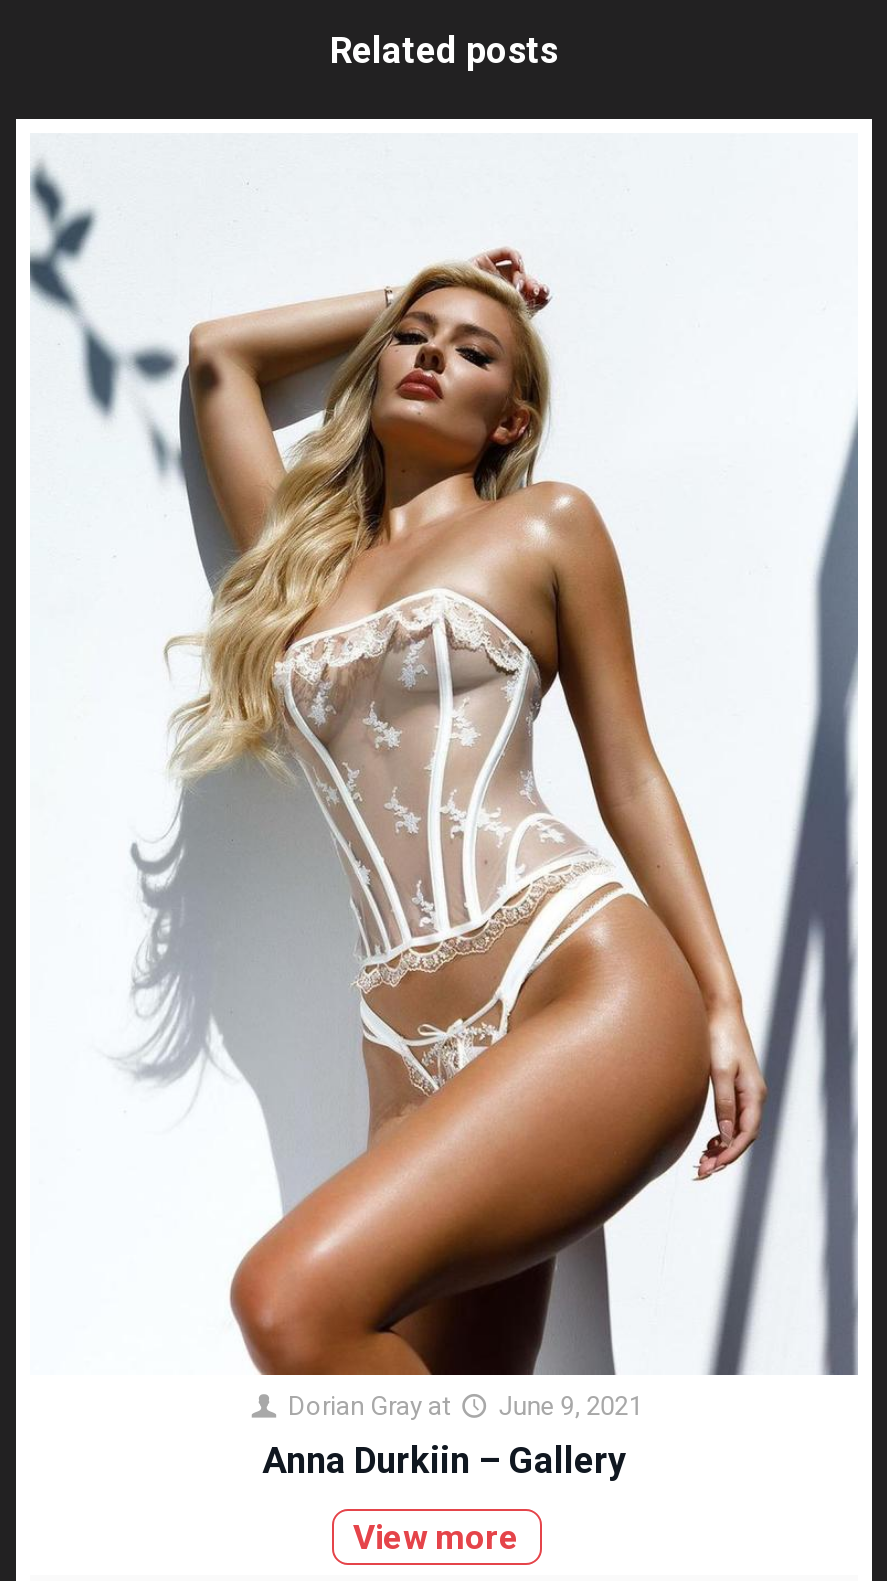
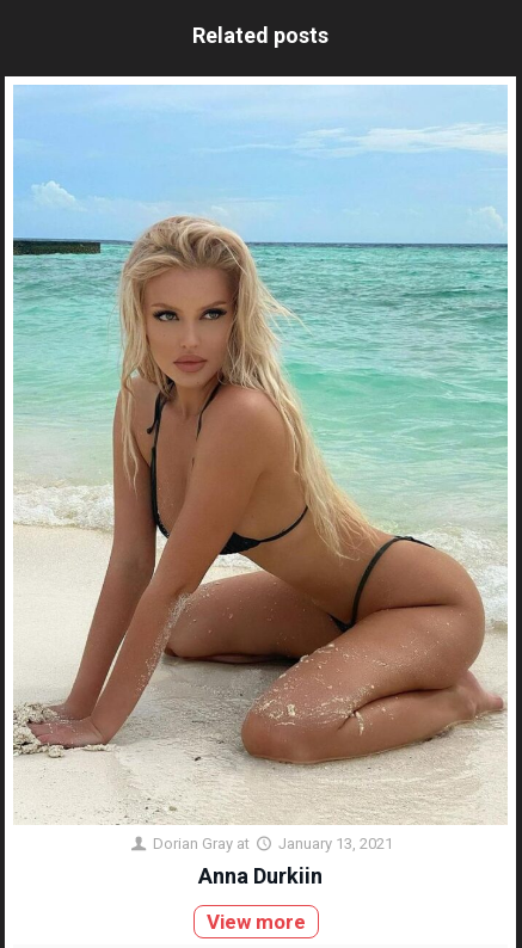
[28,136,858,1481] [image] | June 9, 2021 | Anna Durkiin – Gallery -> [12,85,509,889] [image] | January 13, 2021 | Anna Durkiin

